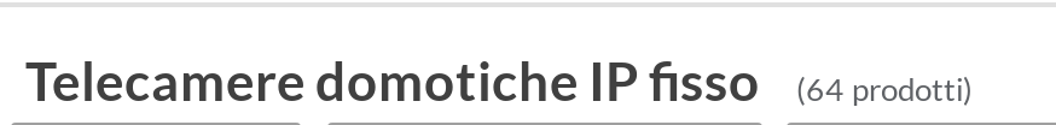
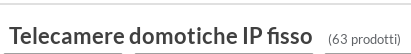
[796,69,973,108] (64 prodotti) -> [328,31,401,47] (63 prodotti)

